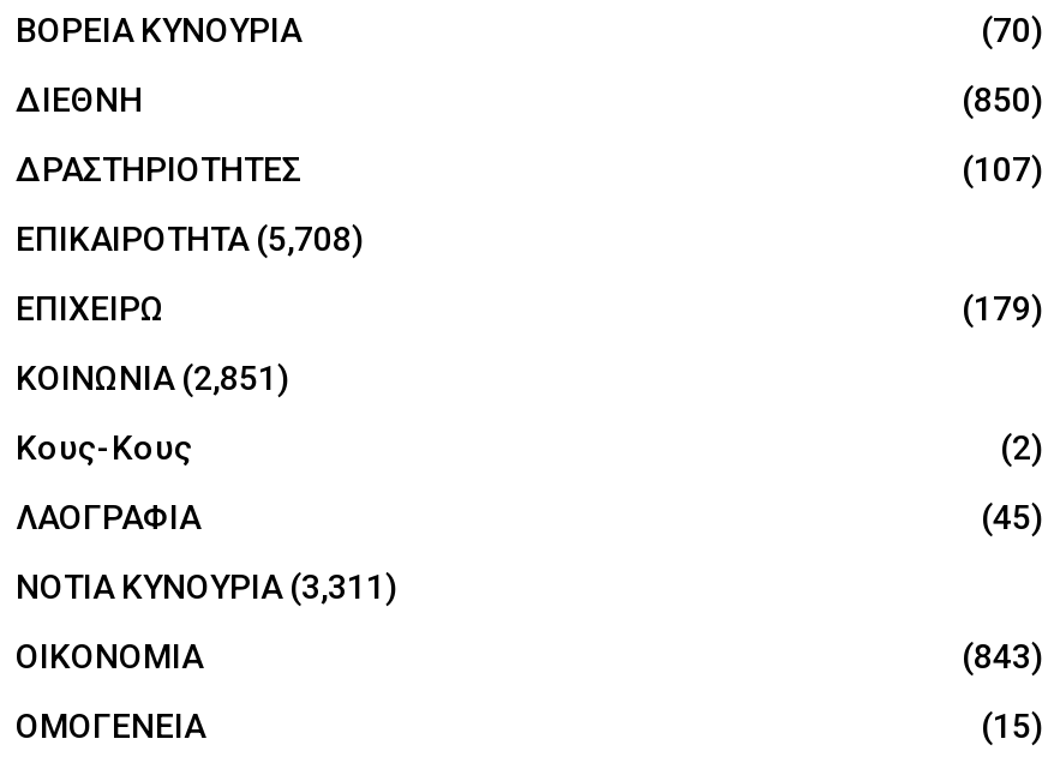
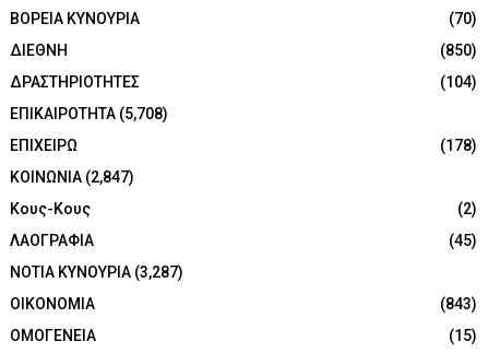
[962,150,1043,189] (107) -> [440,73,477,90] (104)
[962,290,1043,328] (179) -> [440,136,477,154] (178)
[16,359,289,398] ΚΟΙΝΩΝΙΑ (2,851) -> [10,168,134,185] ΚΟΙΝΩΝΙΑ (2,847)
[16,568,397,606] ΝΟΤΙΑ ΚΥΝΟΥΡΙΑ (3,311) -> [10,263,183,281] ΝΟΤΙΑ ΚΥΝΟΥΡΙΑ (3,287)

